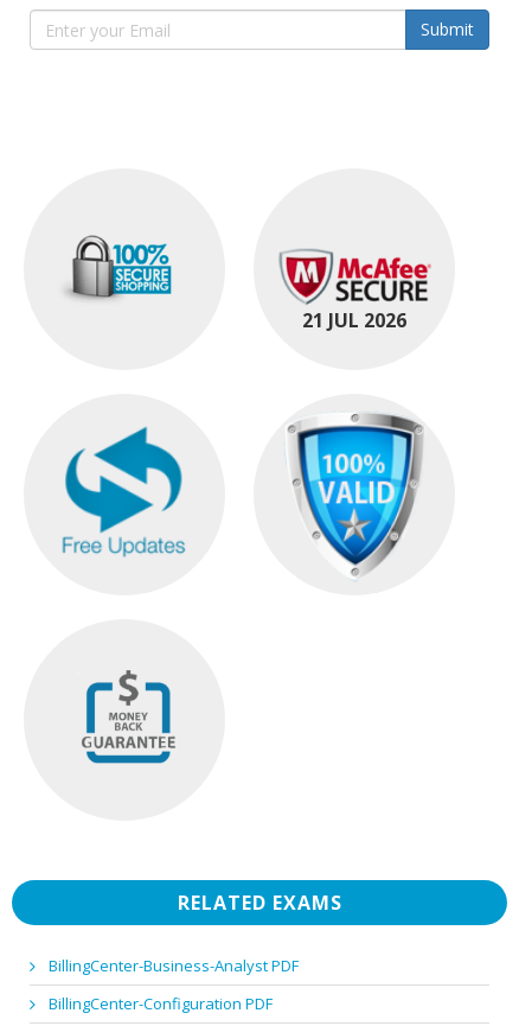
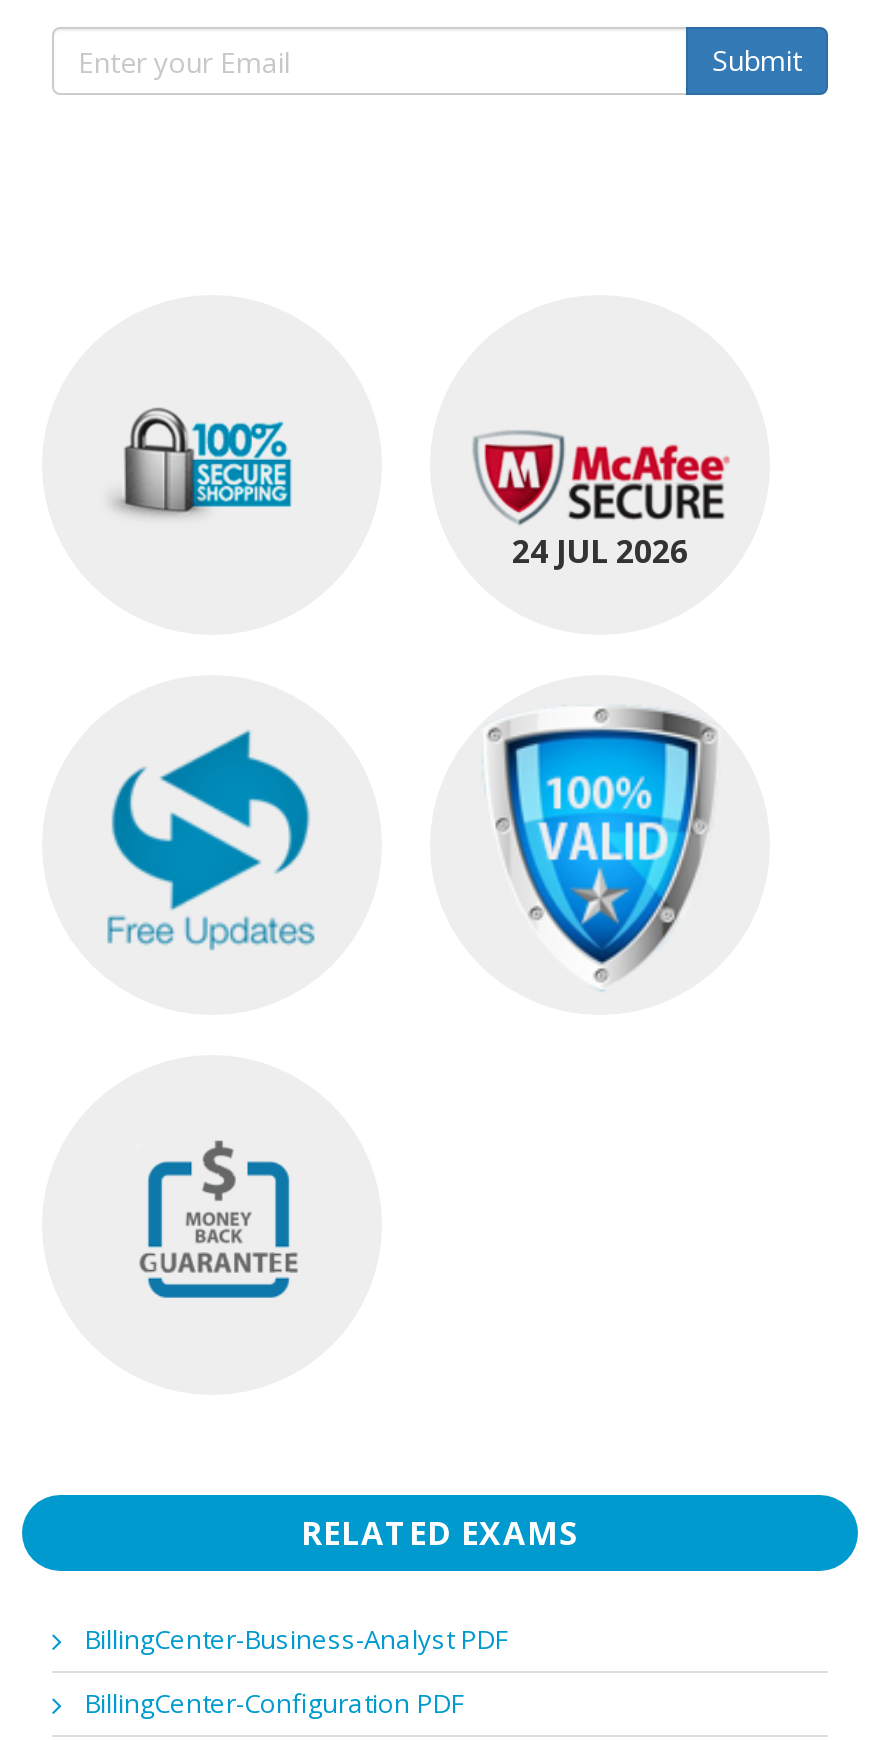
[302,307,406,333] 21 JUL 2026 -> [512,528,688,572] 24 JUL 2026

